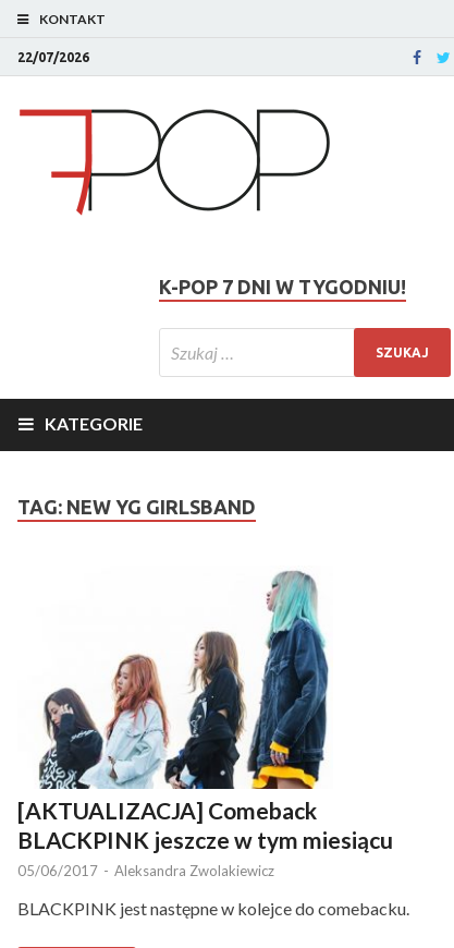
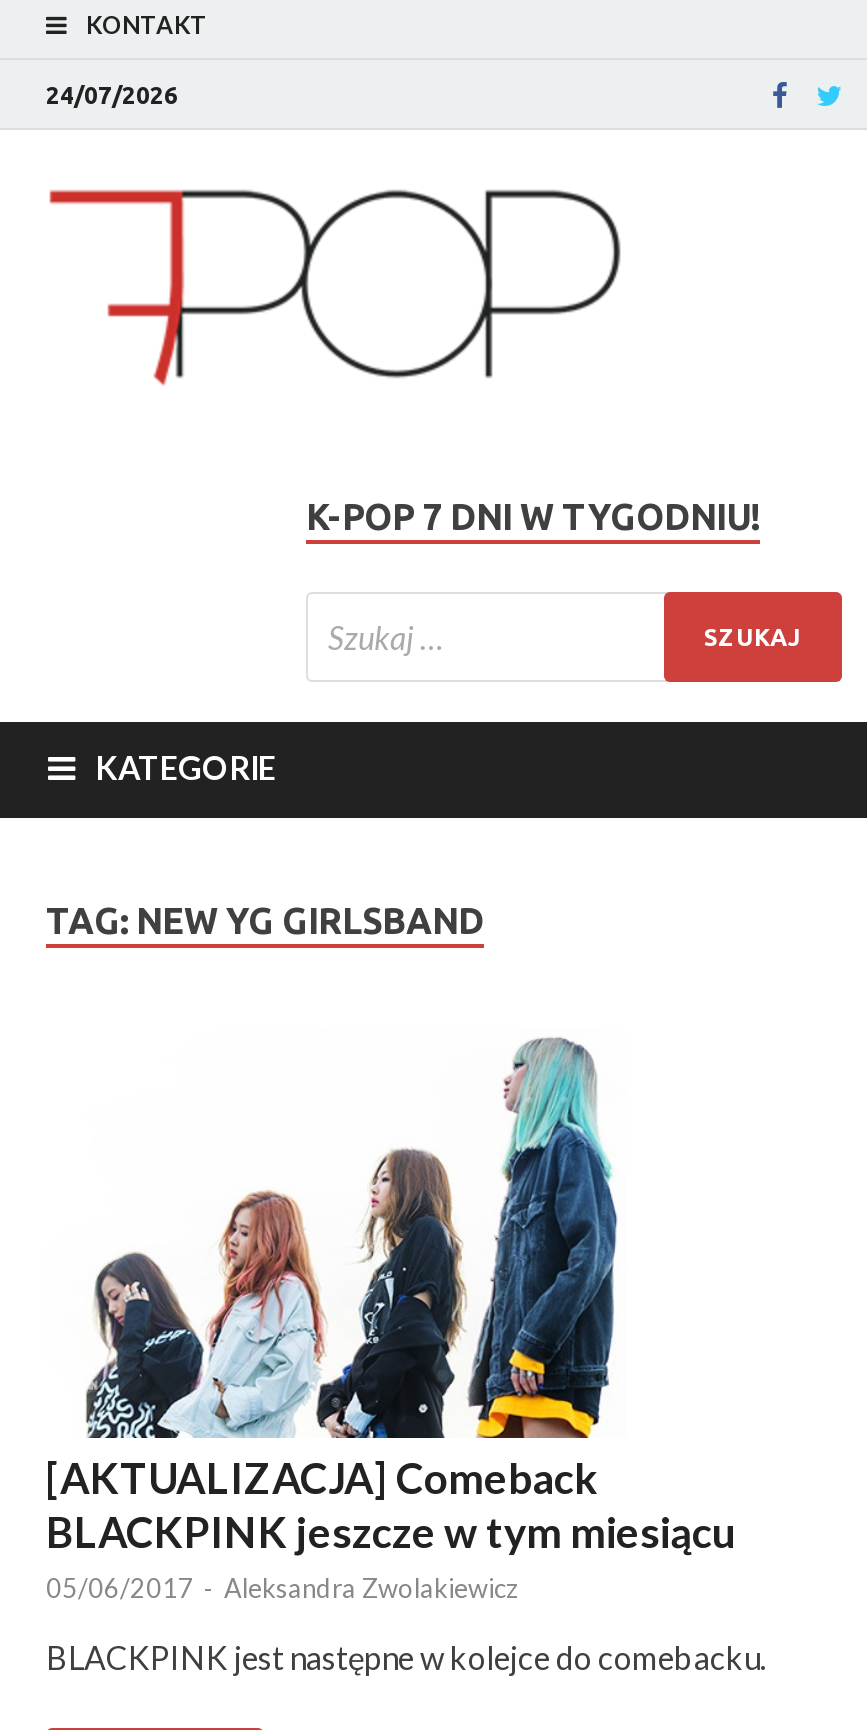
[17,50,89,64] 22/07/2026 -> [46,81,178,107] 24/07/2026

